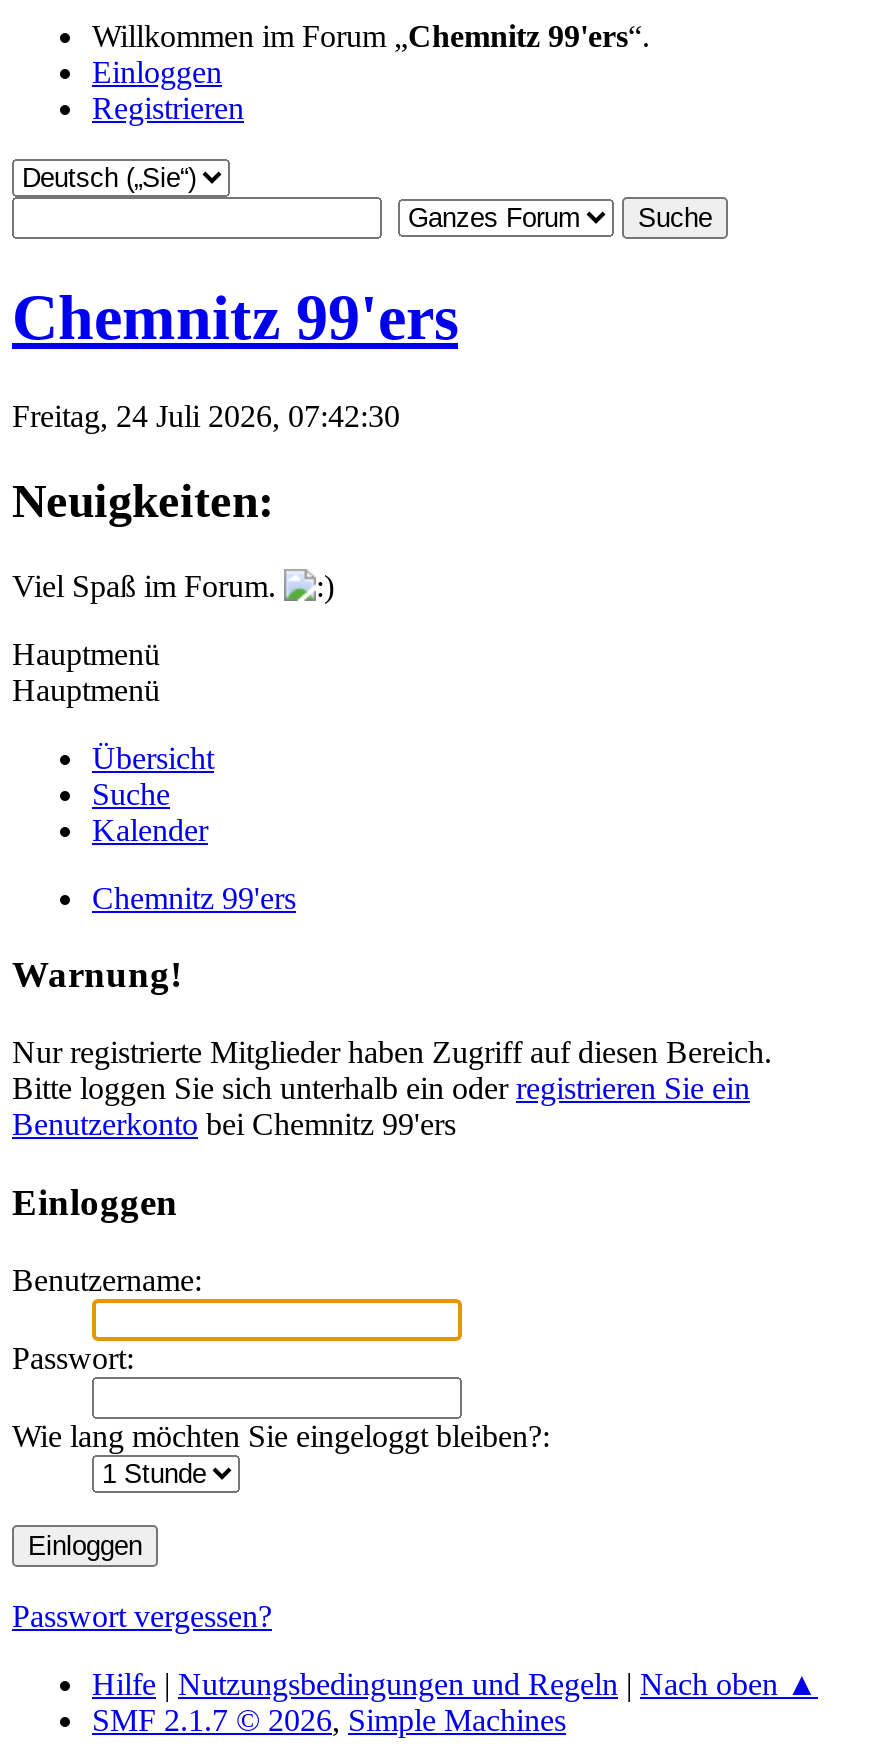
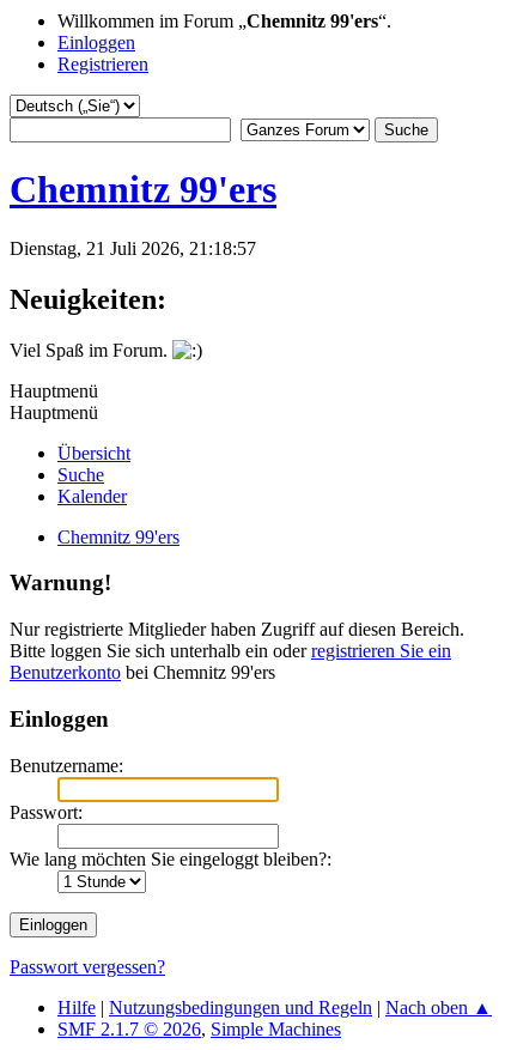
[12,399,400,433] Freitag, 24 Juli 2026, 07:42:30 -> [10,238,256,258] Dienstag, 21 Juli 2026, 21:18:57

